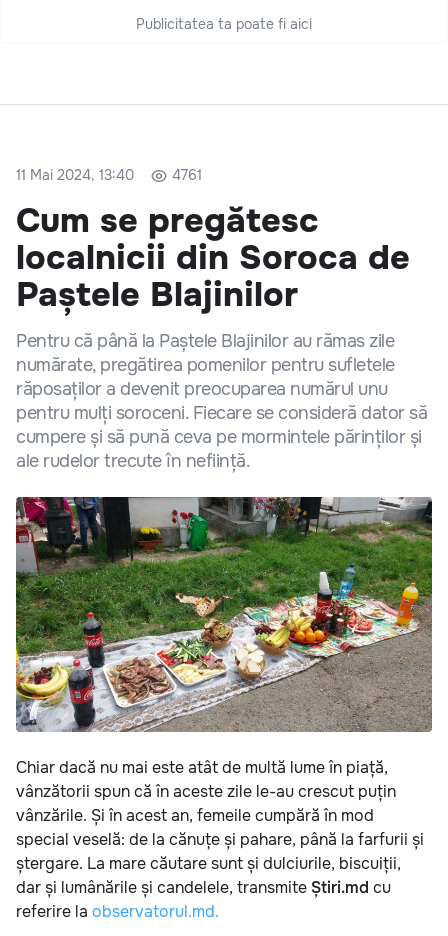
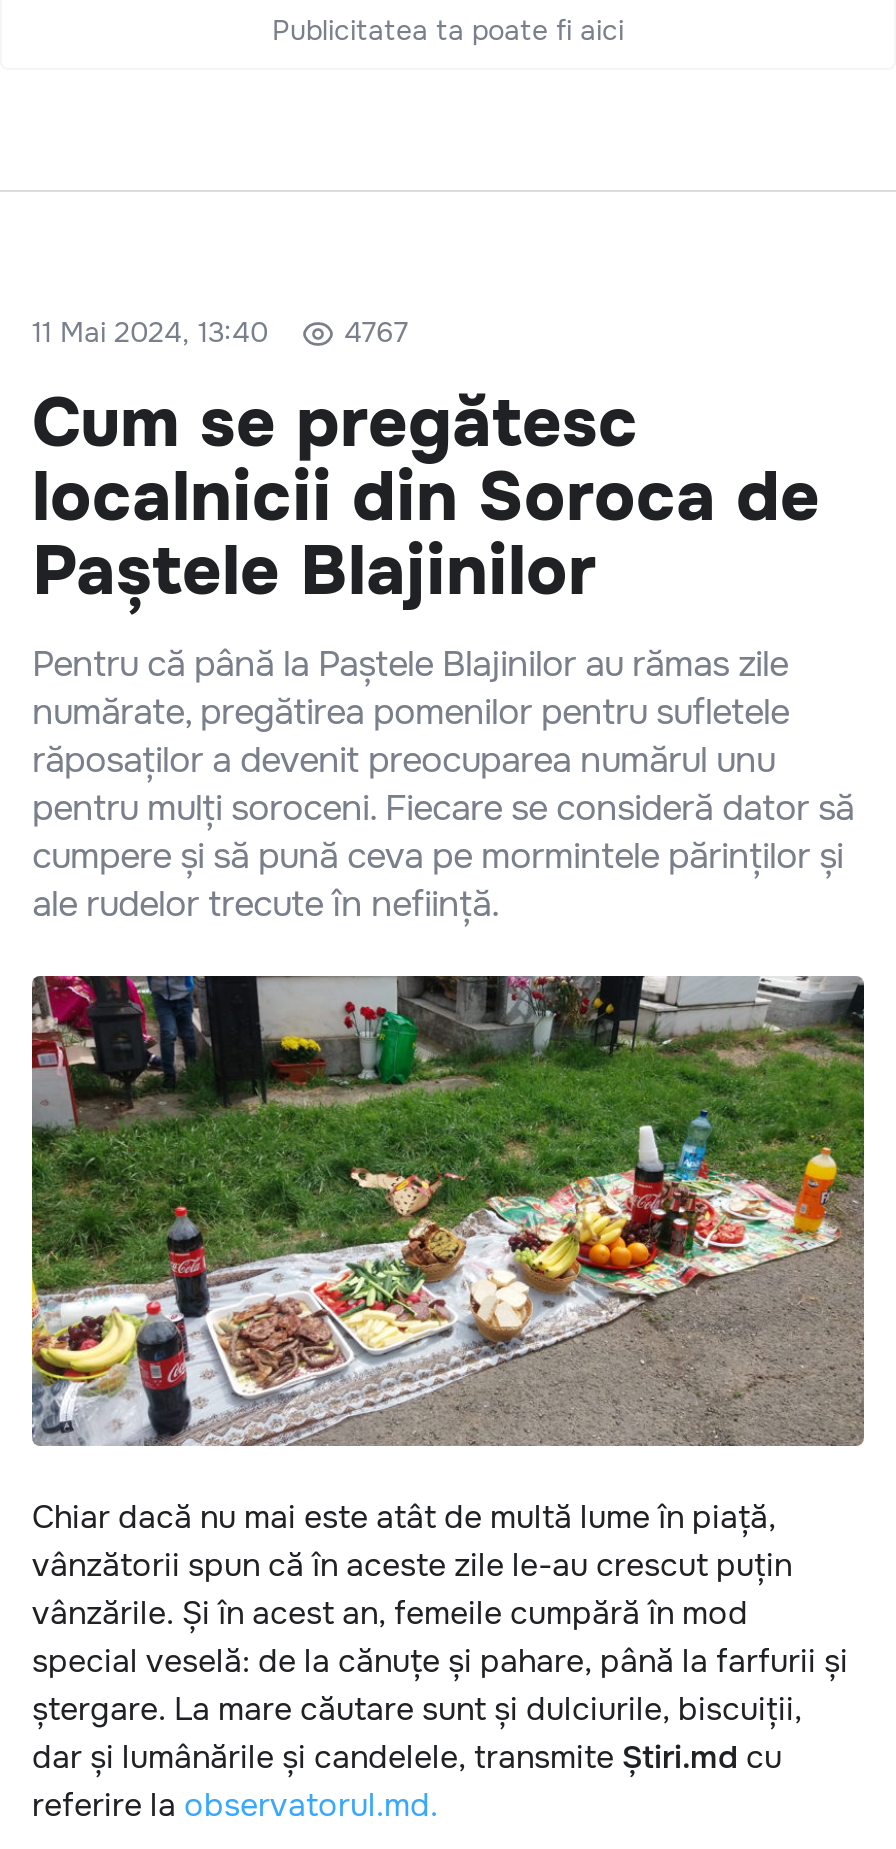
[172,166,202,184] 4761 -> [344,315,408,351] 4767

